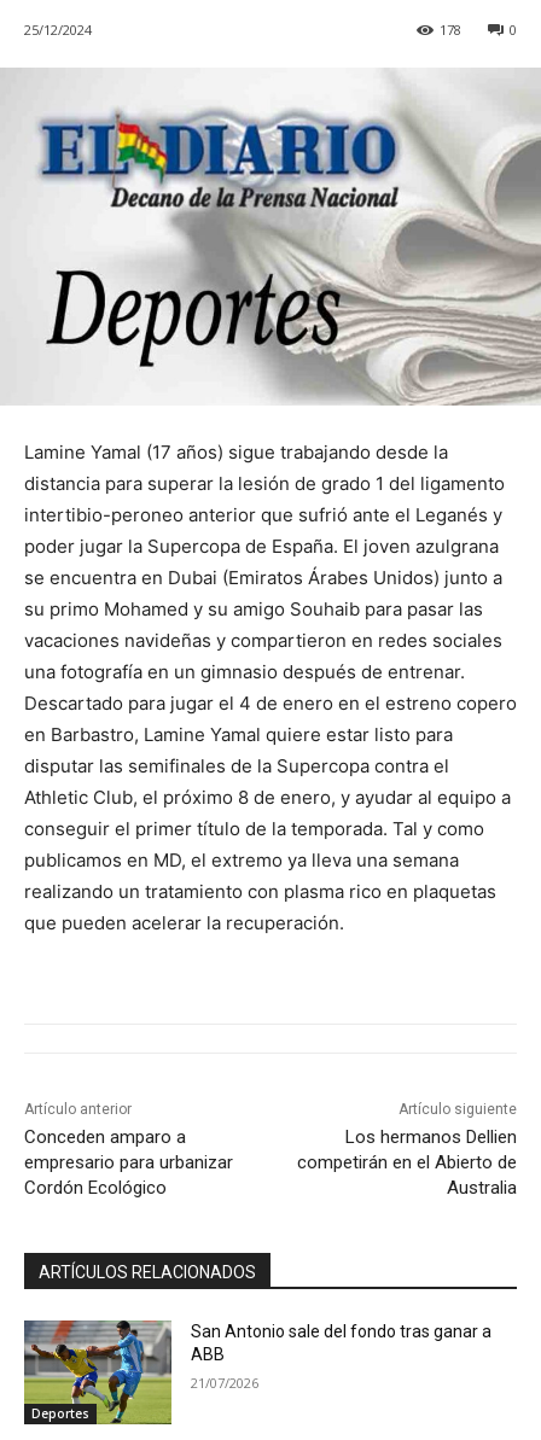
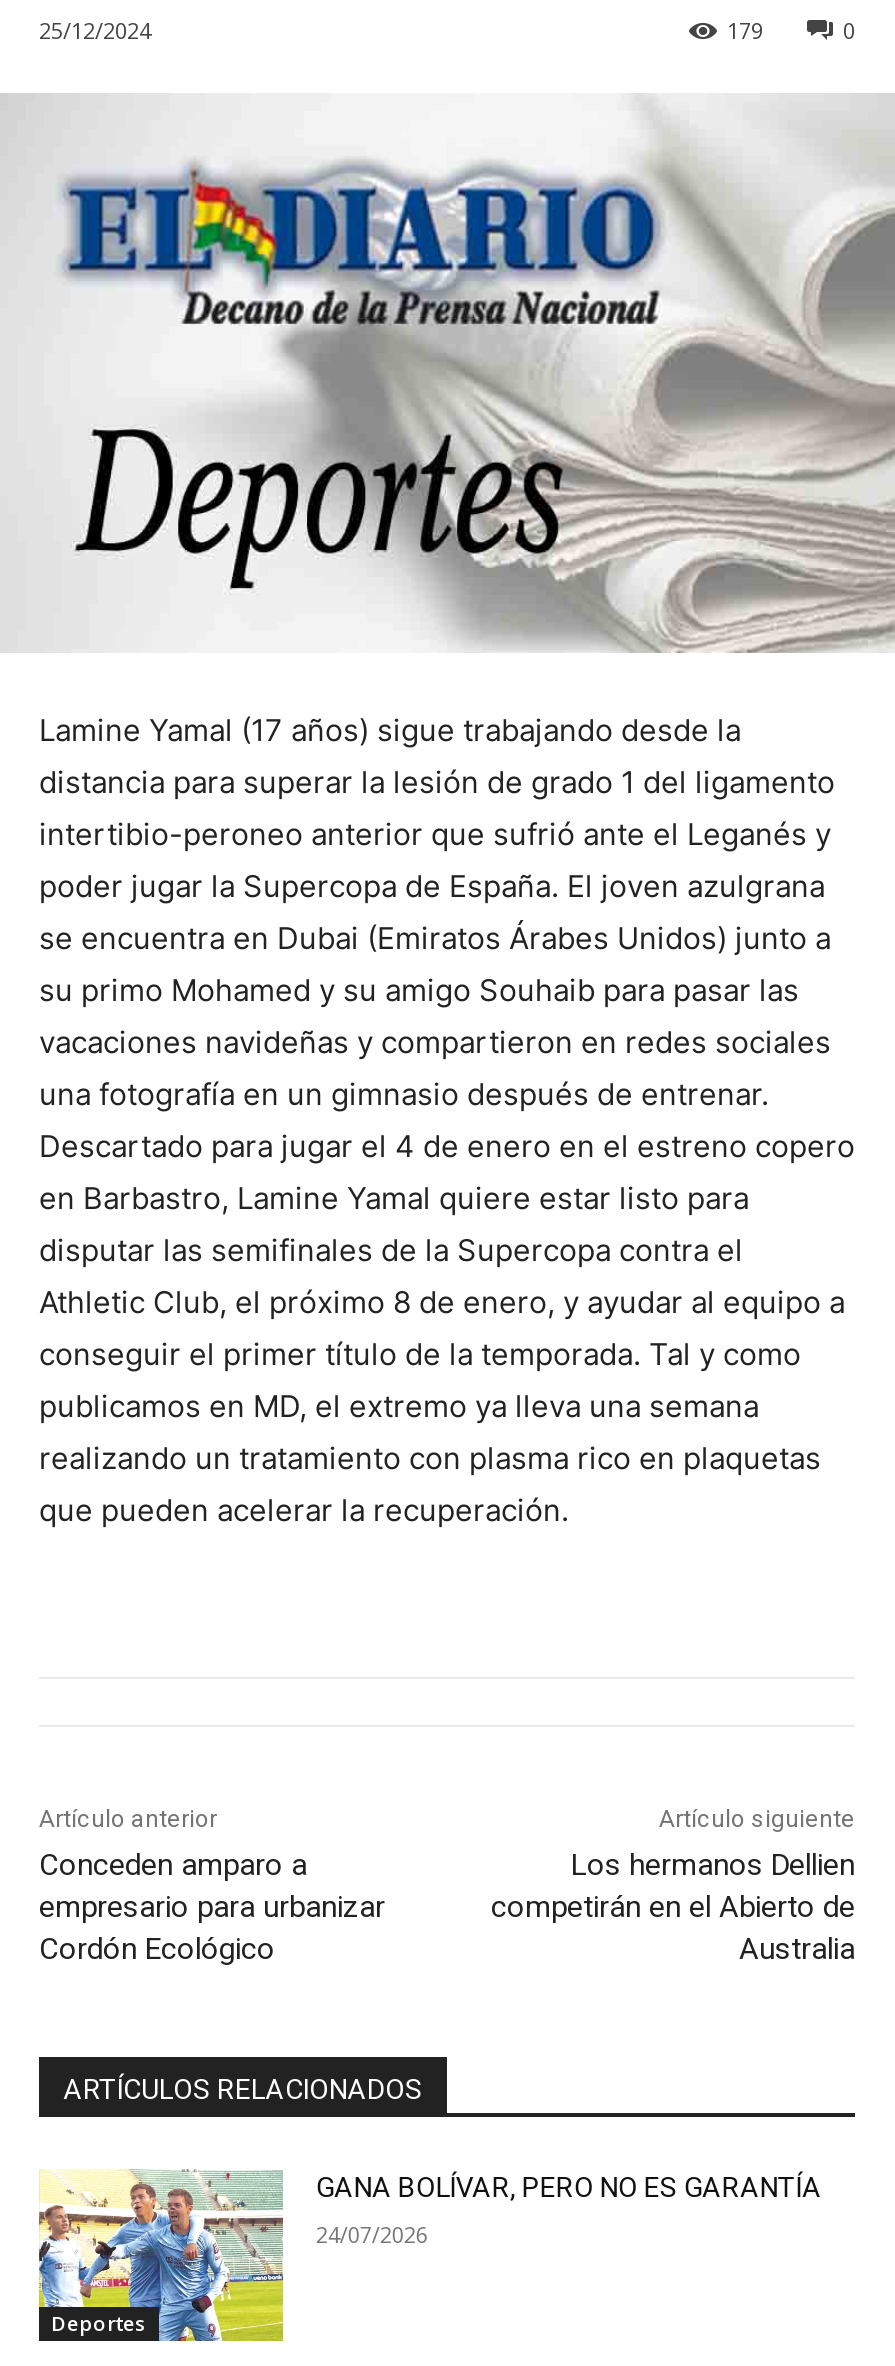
[440,21,461,39] 178 -> [727,15,763,45] 179
[23,1319,492,1426] [image] | San Antonio sale del fondo tras ganar a | ABB -> [39,2169,822,2343] [image] | GANA BOLÍVAR, PERO NO ES GARANTÍA
[191,1374,259,1392] 21/07/2026 -> [316,2219,428,2249] 24/07/2026

